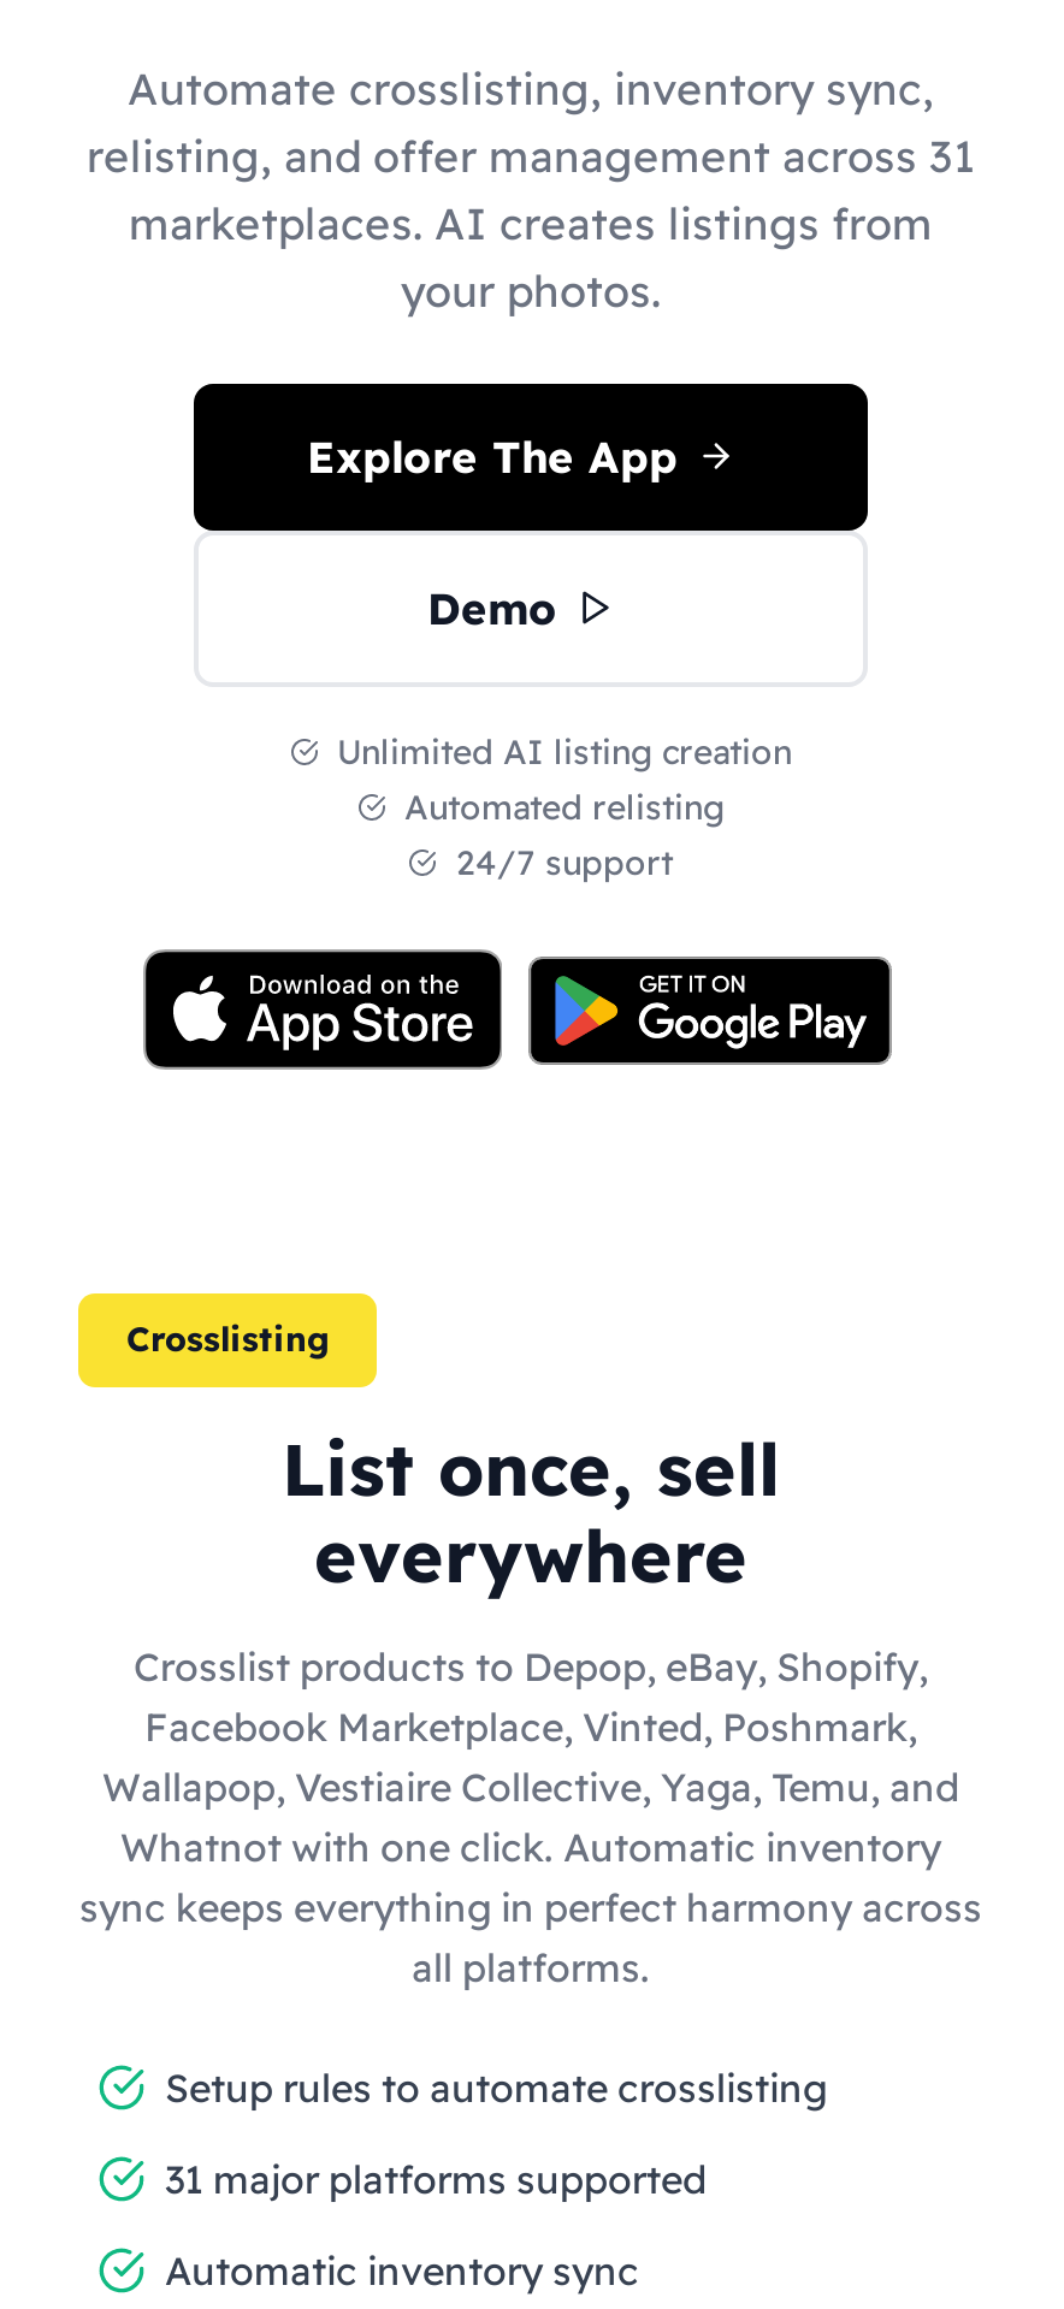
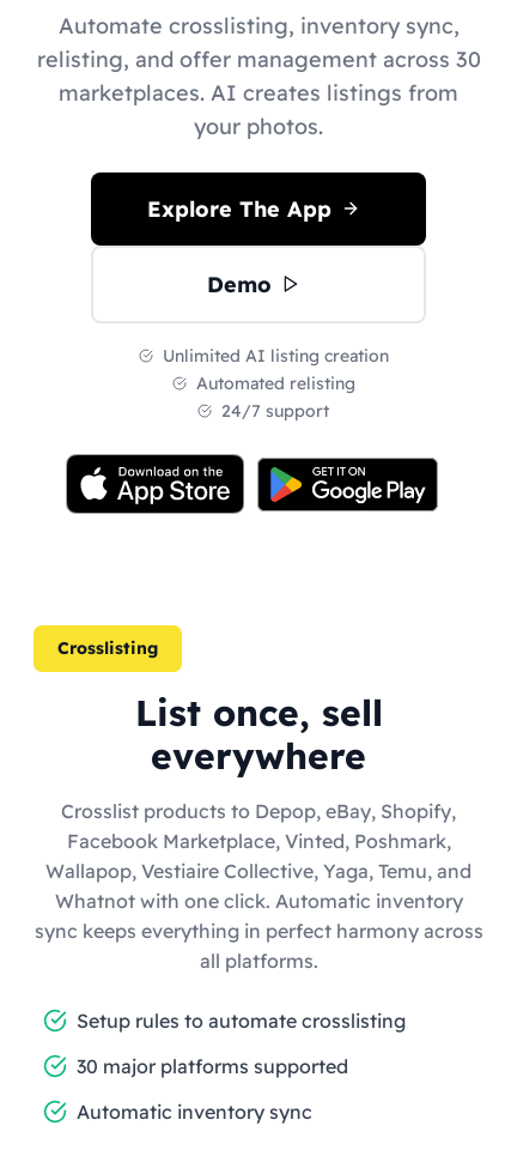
[87,128,975,183] relisting, and offer management across 31 -> [36,45,480,72] relisting, and offer management across 30
[165,2154,707,2202] 31 major platforms supported -> [77,1054,348,1078] 30 major platforms supported

